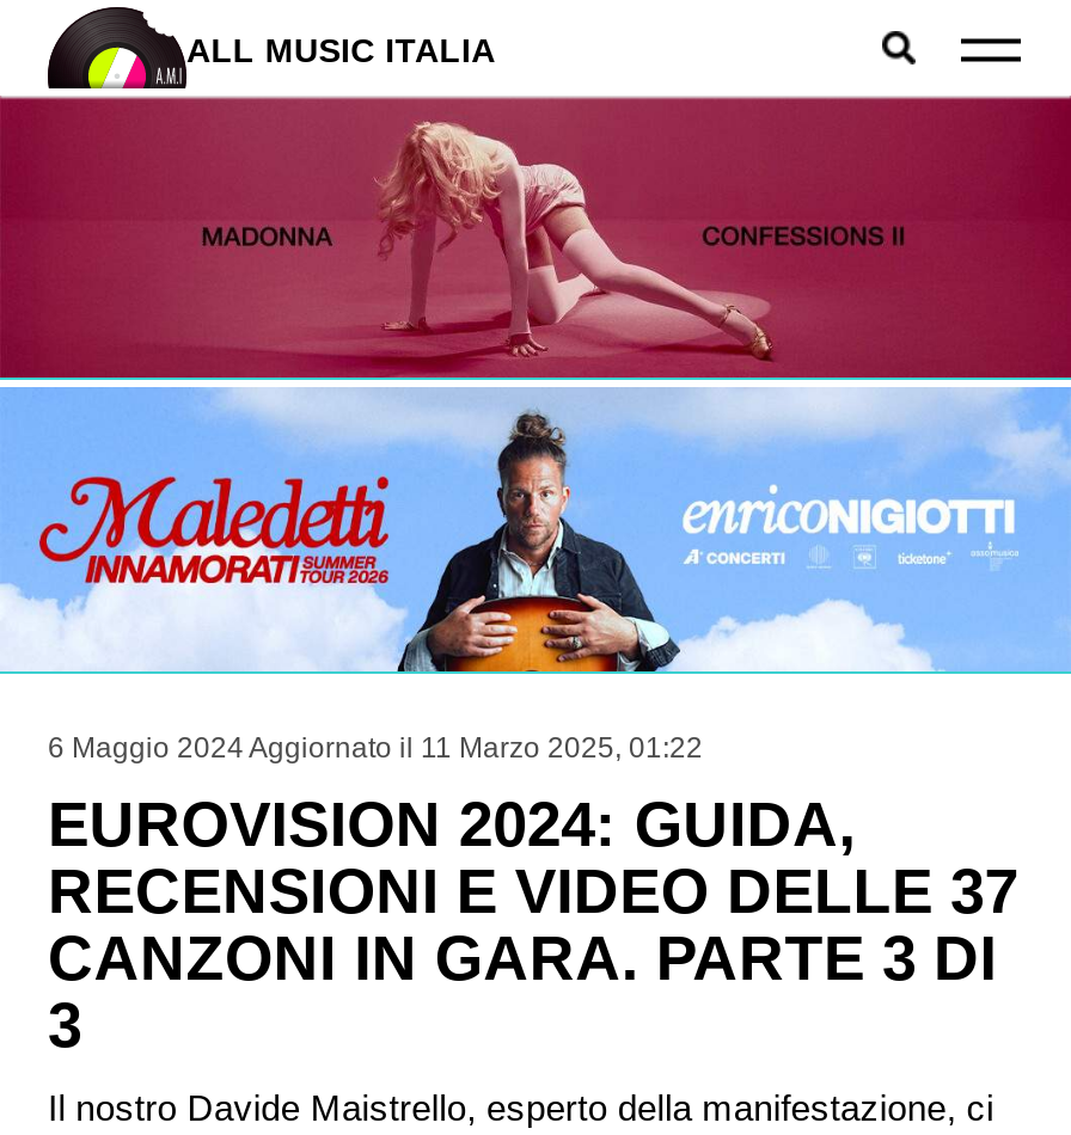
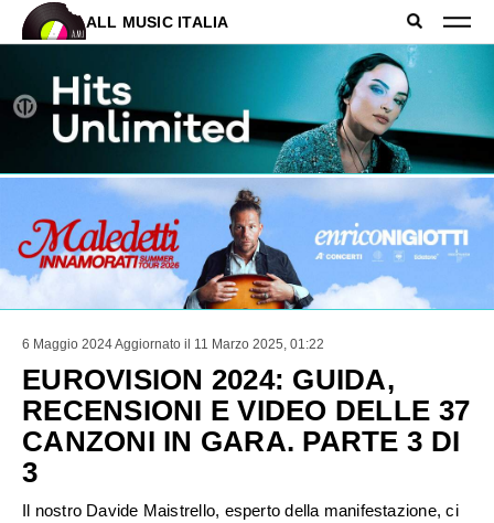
[7,96,1064,380] [image] -> [3,43,491,174] [image]

